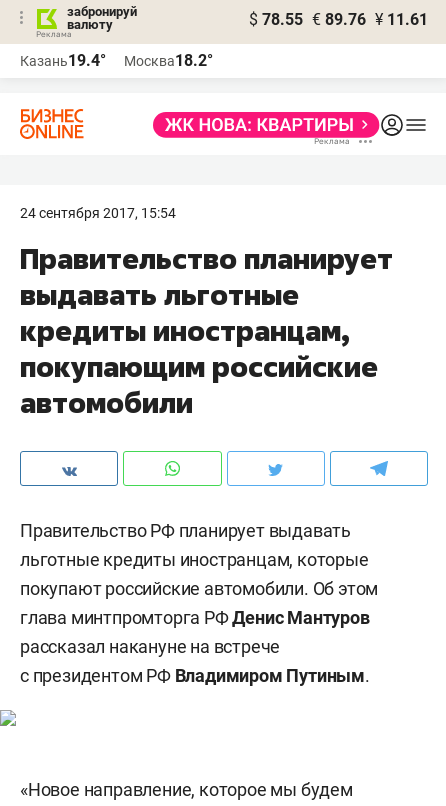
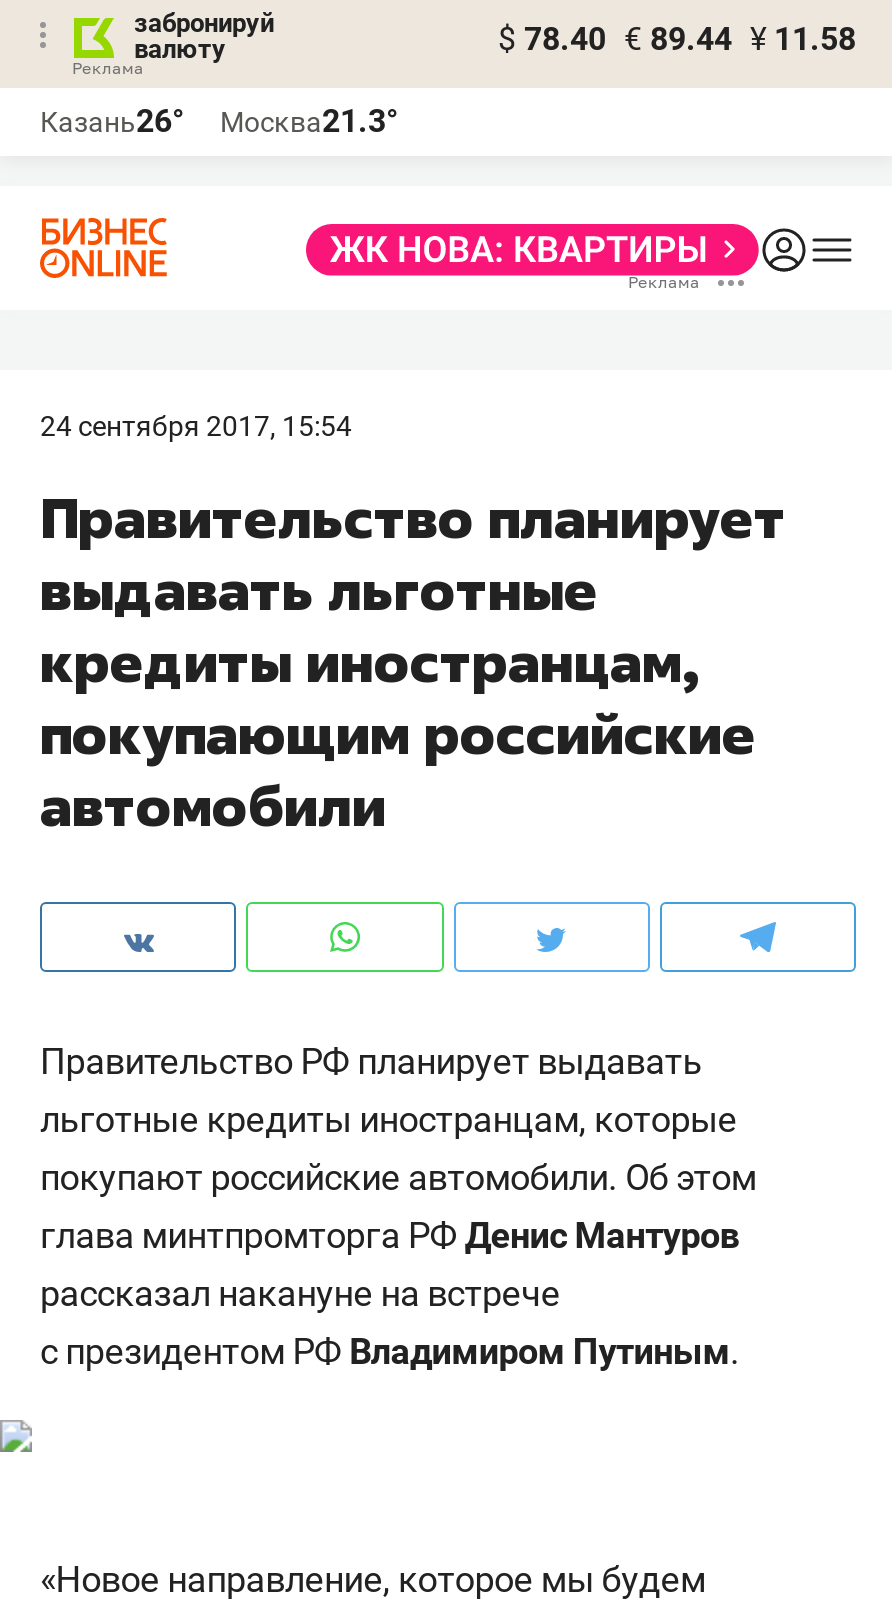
[249,10,428,29] $ 78.55 € 89.76 ¥ 11.61 -> [498,20,856,58] $ 78.40 € 89.44 ¥ 11.58
[20,51,106,70] Казань19.4° -> [40,102,184,140] Казань26°
[124,51,213,70] Москва18.2° -> [220,102,398,140] Москва21.3°

